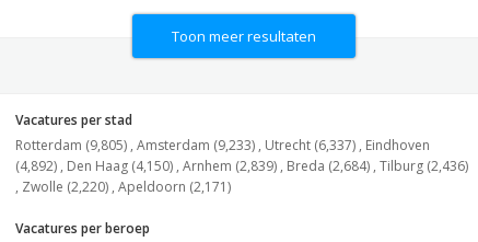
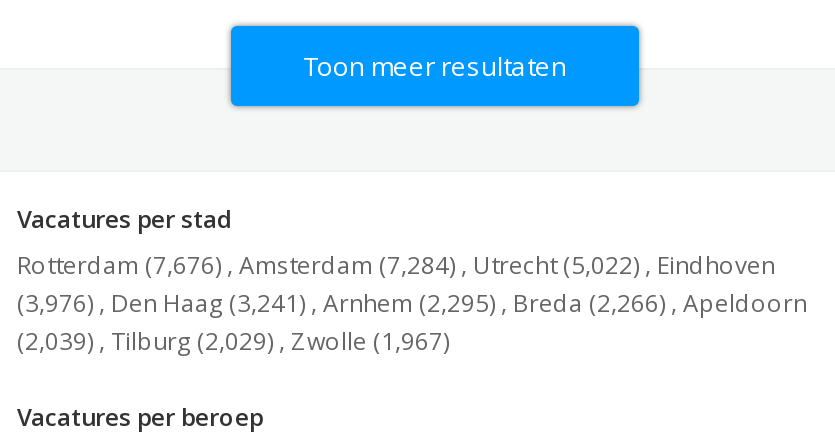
[15,136,468,196] Rotterdam (9,805), Amsterdam (9,233), Utrecht (6,337), Eindhoven | (4,892), Den Haag (4,150), Arnhem (2,839), Breda (2,684), Tilburg (2,436) | , Zwolle (2,220), Apeldoorn (2,171) -> [17,248,807,358] Rotterdam (7,676), Amsterdam (7,284), Utrecht (5,022), Eindhoven | (3,976), Den Haag (3,241), Arnhem (2,295), Breda (2,266), Apeldoorn | (2,039), Tilburg (2,029), Zwolle (1,967)

